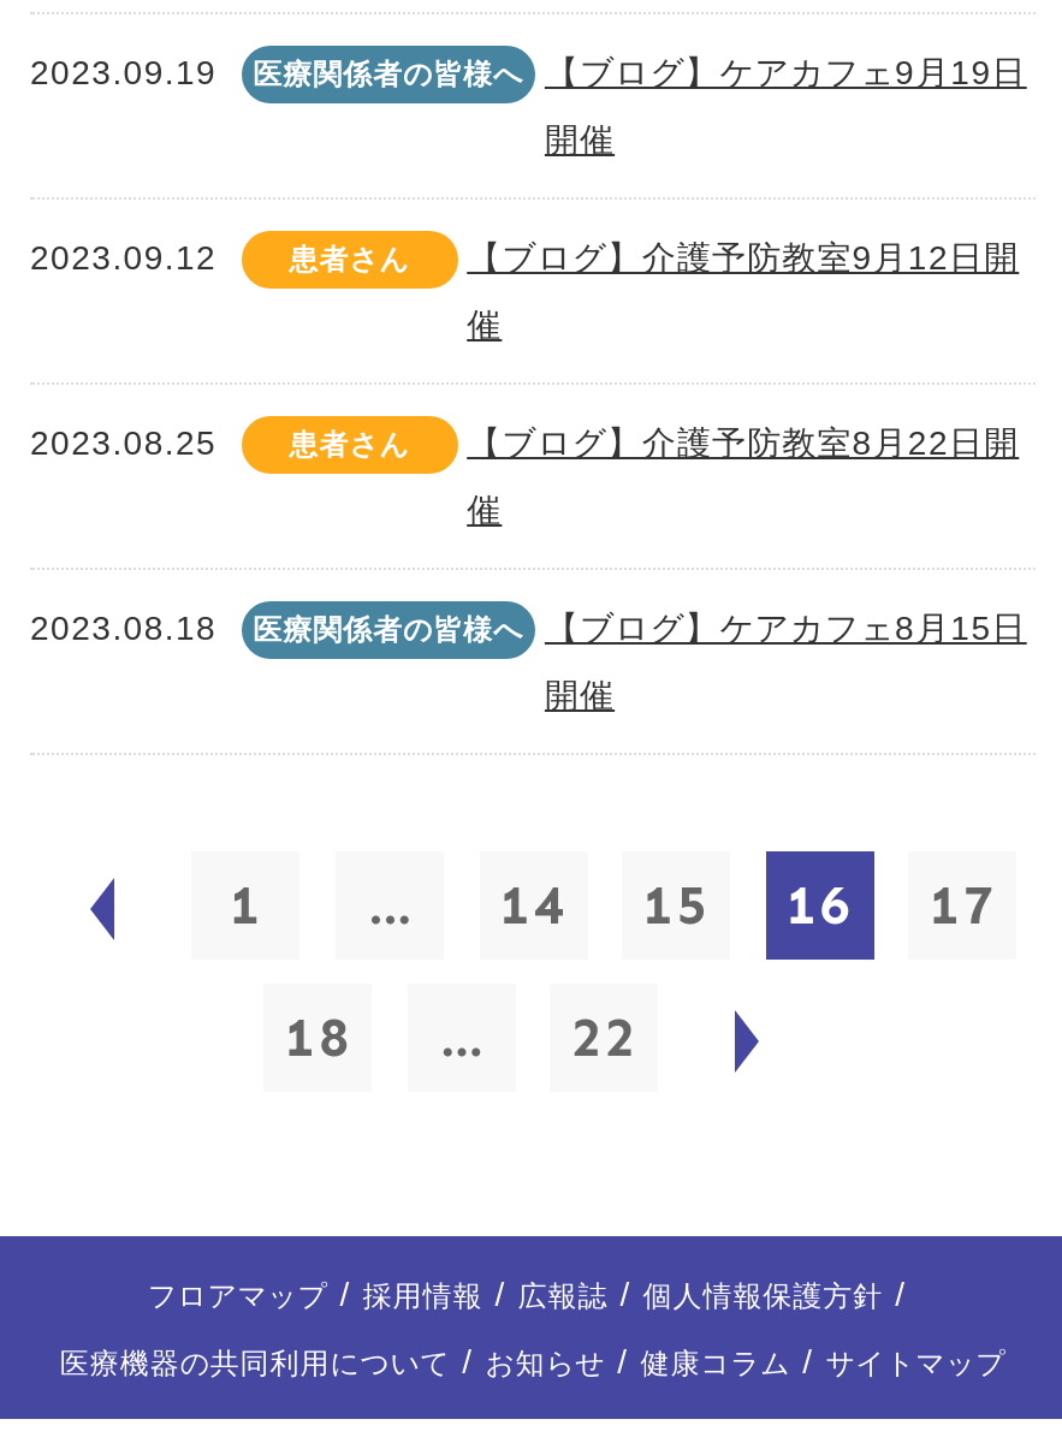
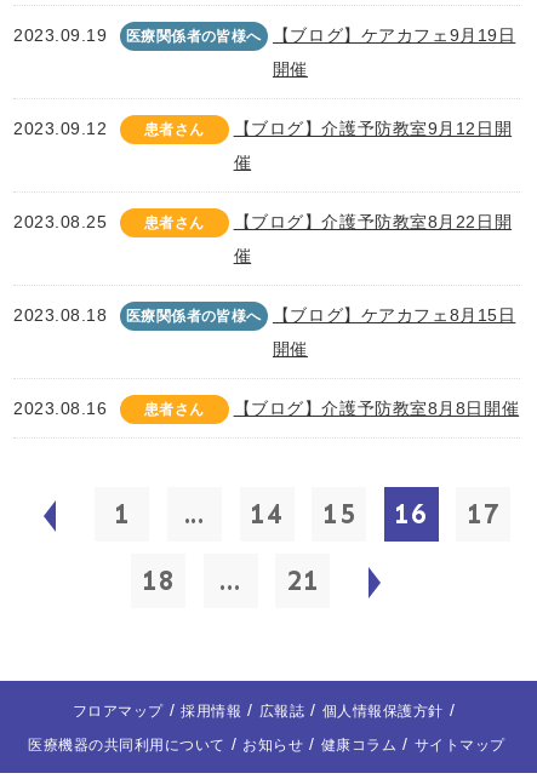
none -> [13,399,519,418] 2023.08.16 | 患者さん | 【ブログ】介護予防教室8月8日開催
[571,1003,638,1070] 22 -> [286,563,320,597] 21

